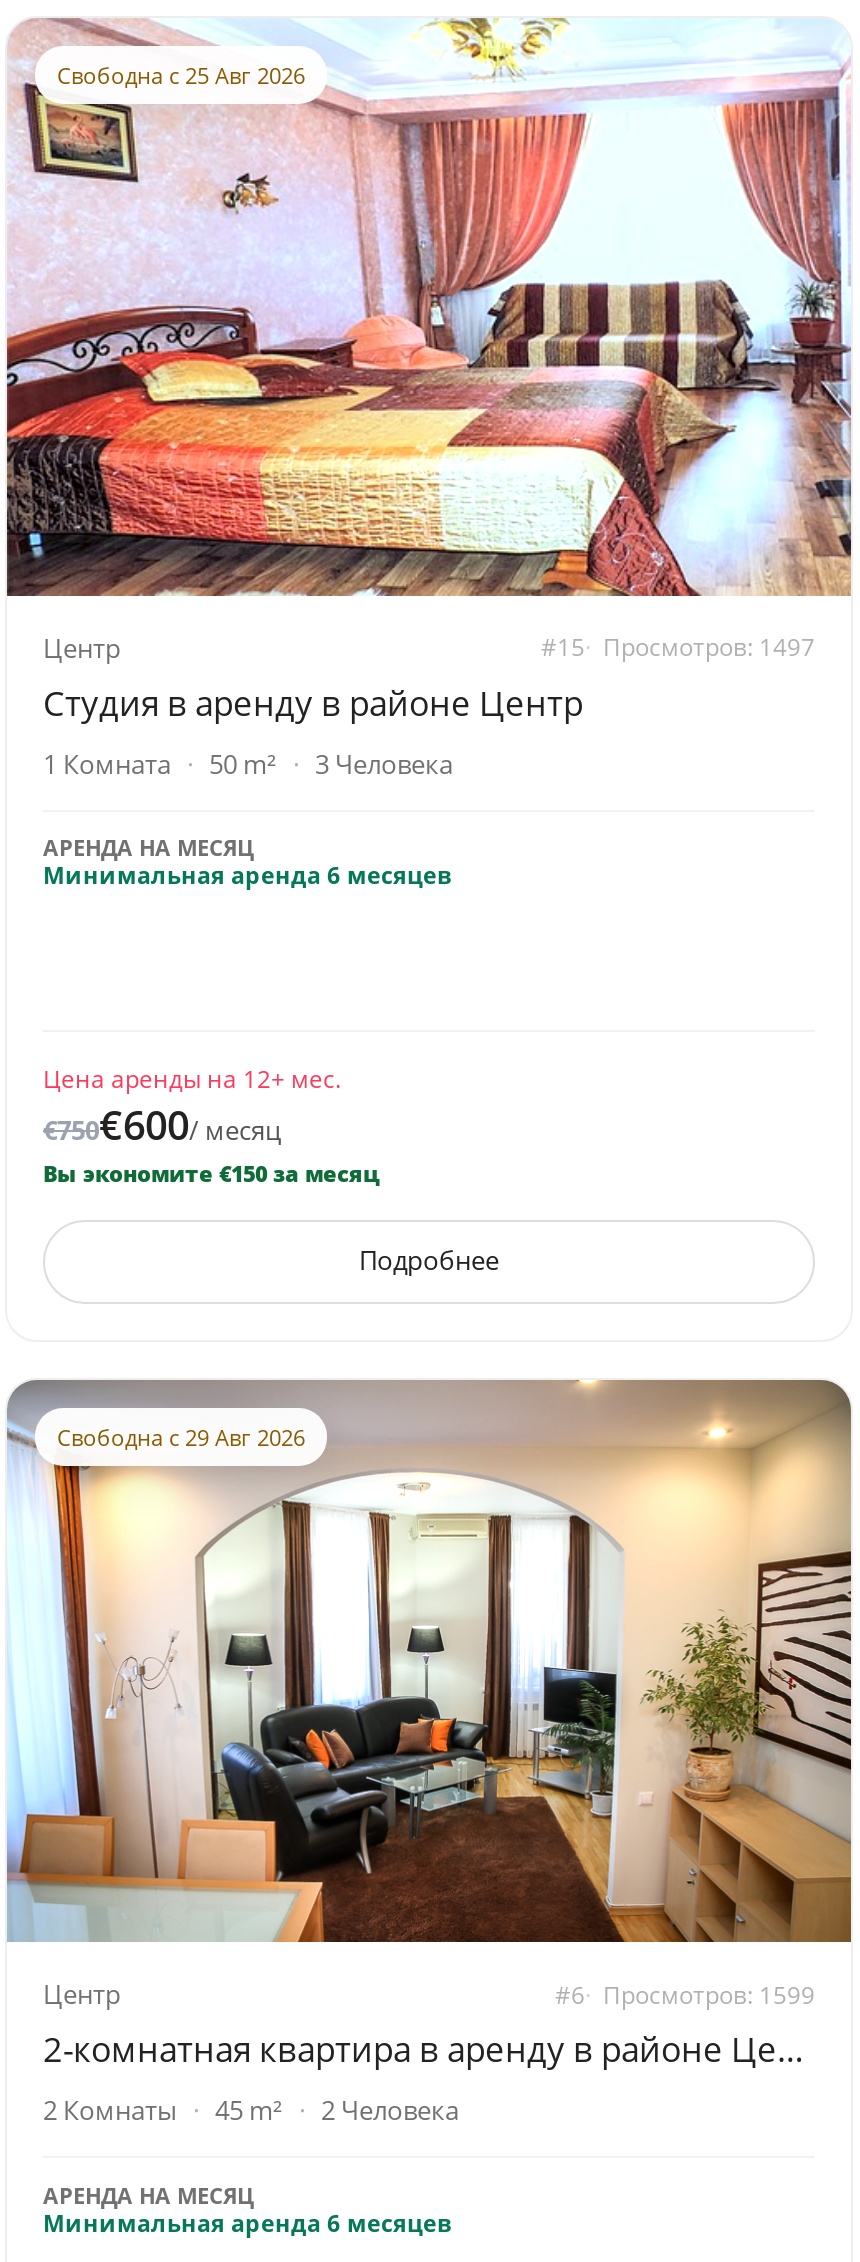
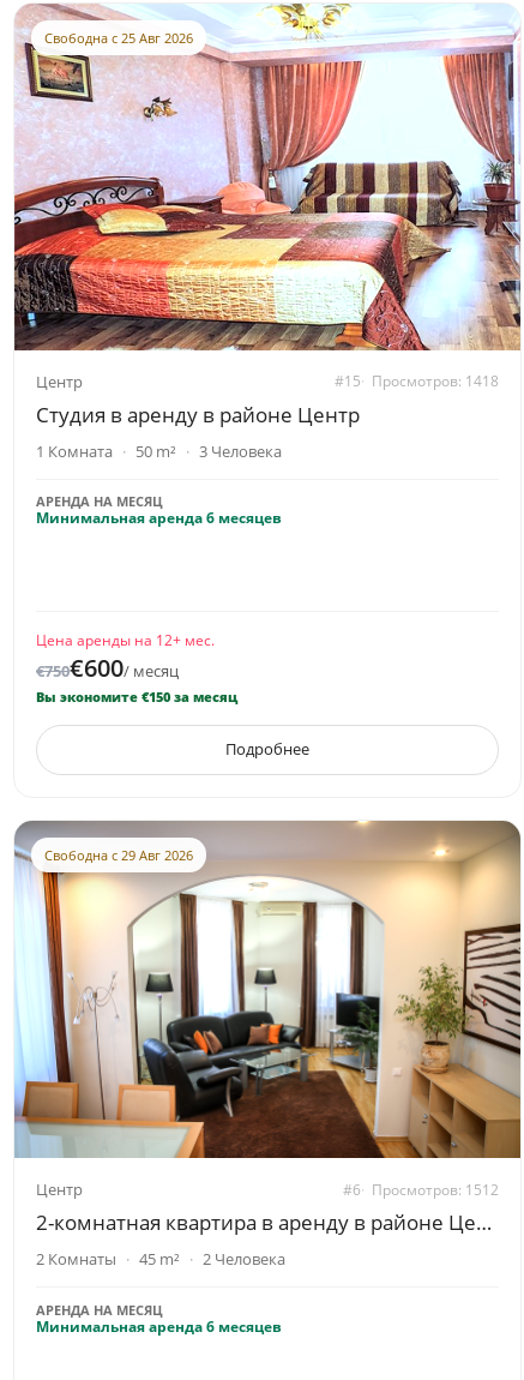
[541,631,815,665] #15 Просмотров: 1497 -> [335,371,499,392] #15 Просмотров: 1418
[555,1977,815,2011] #6 Просмотров: 1599 -> [343,1179,499,1200] #6 Просмотров: 1512

